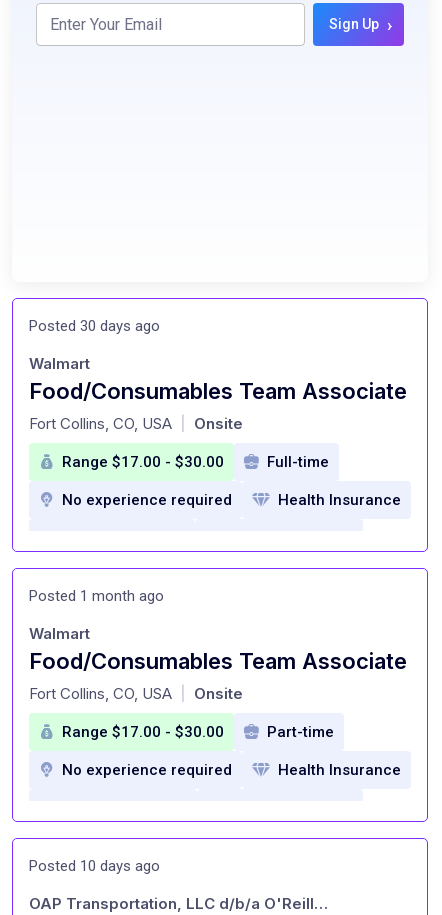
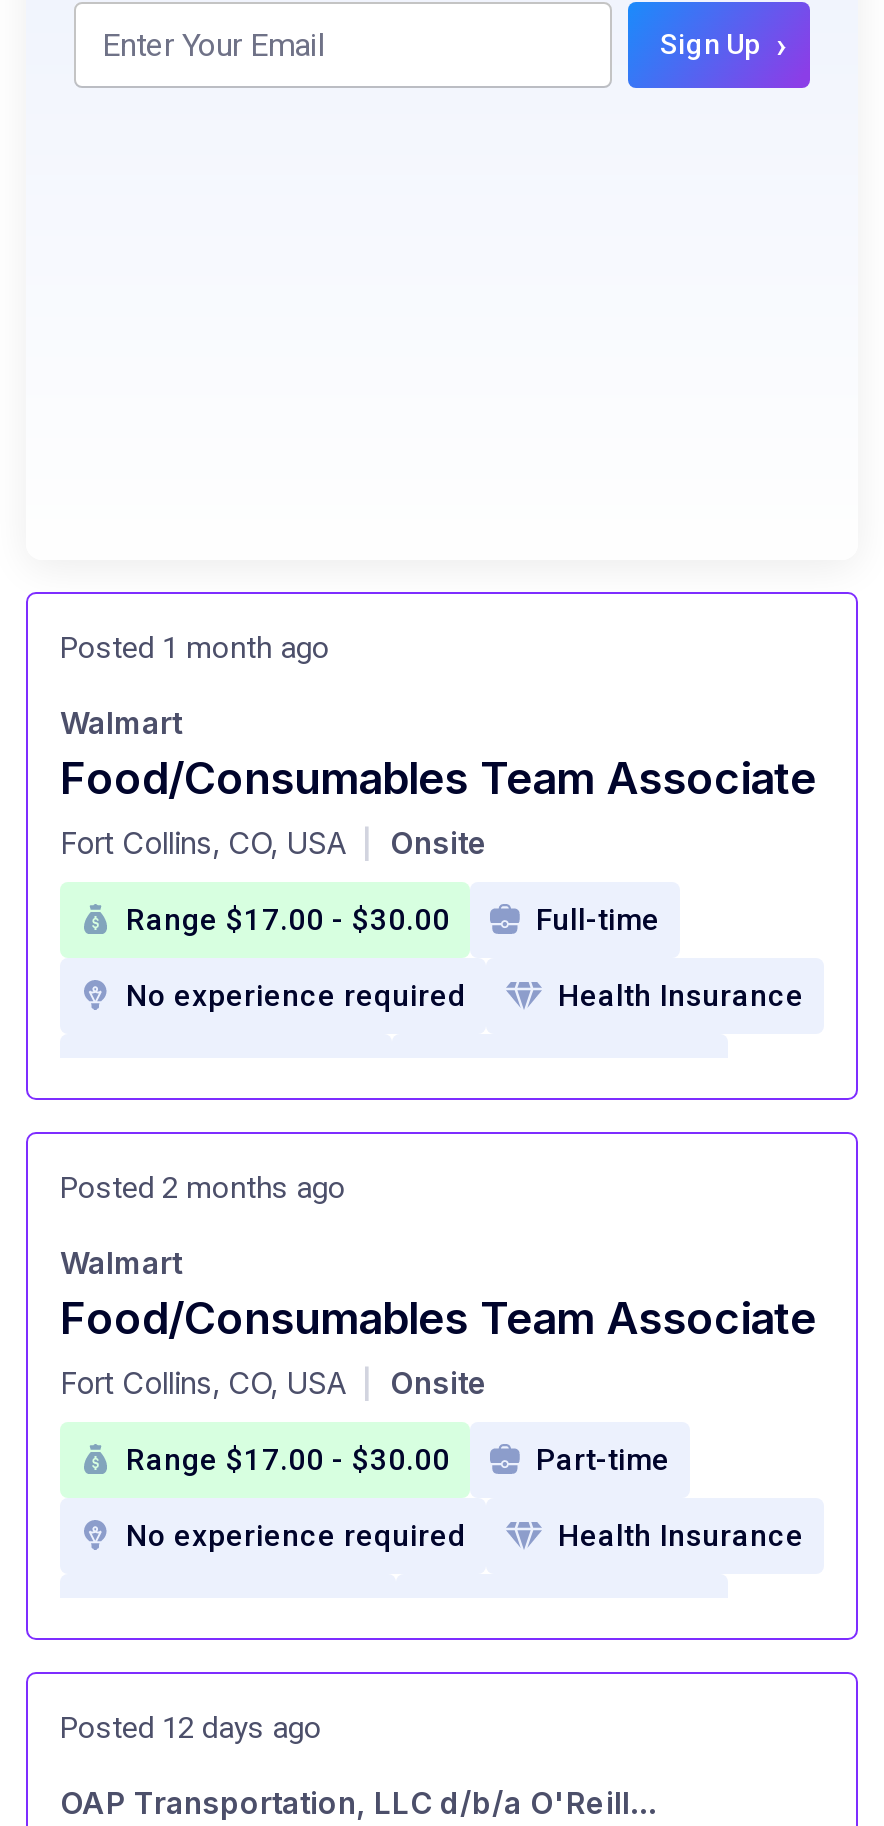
[29,317,160,335] Posted 30 days ago -> none
moved [29,587,164,605] -> [60,629,330,665]: Posted 1 month ago
none -> [60,1169,346,1205] Posted 2 months ago
[29,857,160,875] Posted 10 days ago -> [60,1709,322,1745] Posted 12 days ago

